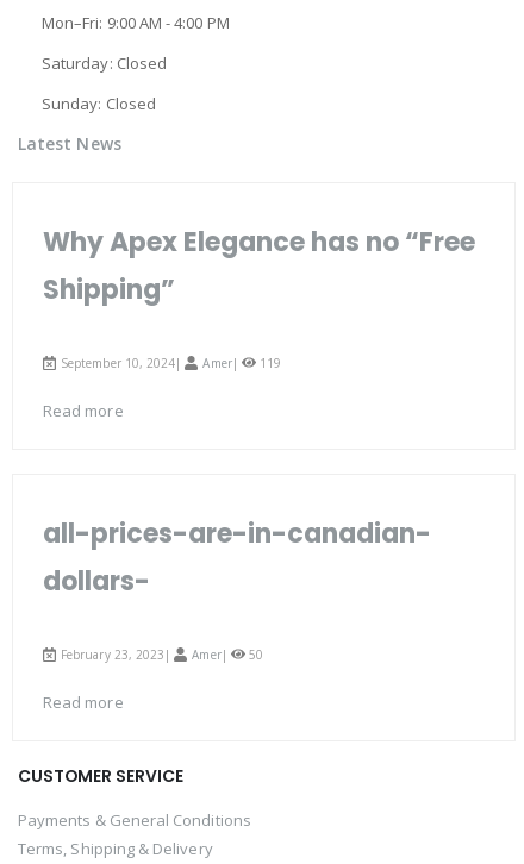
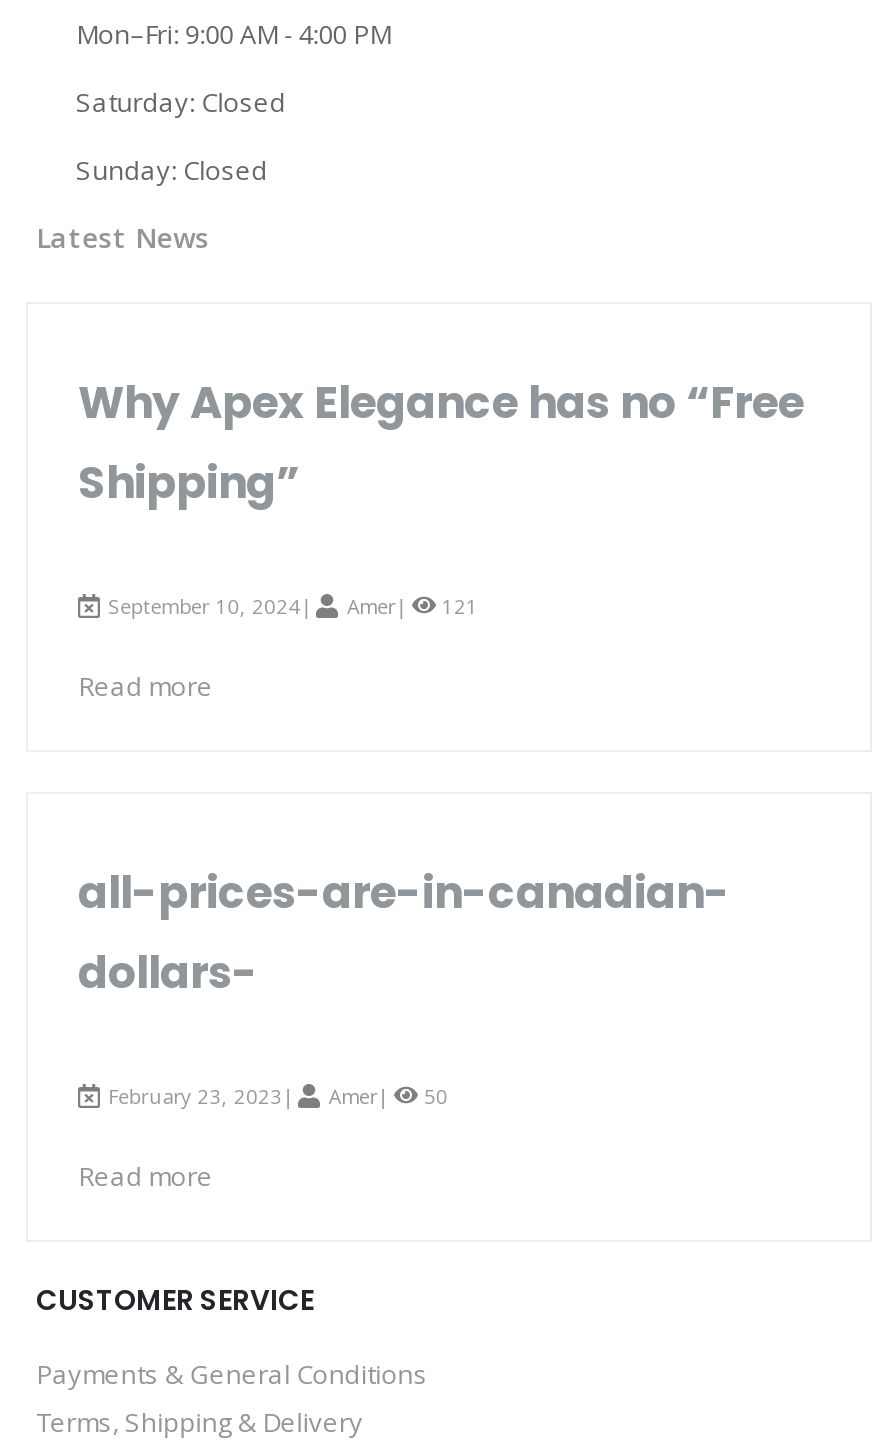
[256,355,281,372] 119 -> [436,593,478,621] 121

